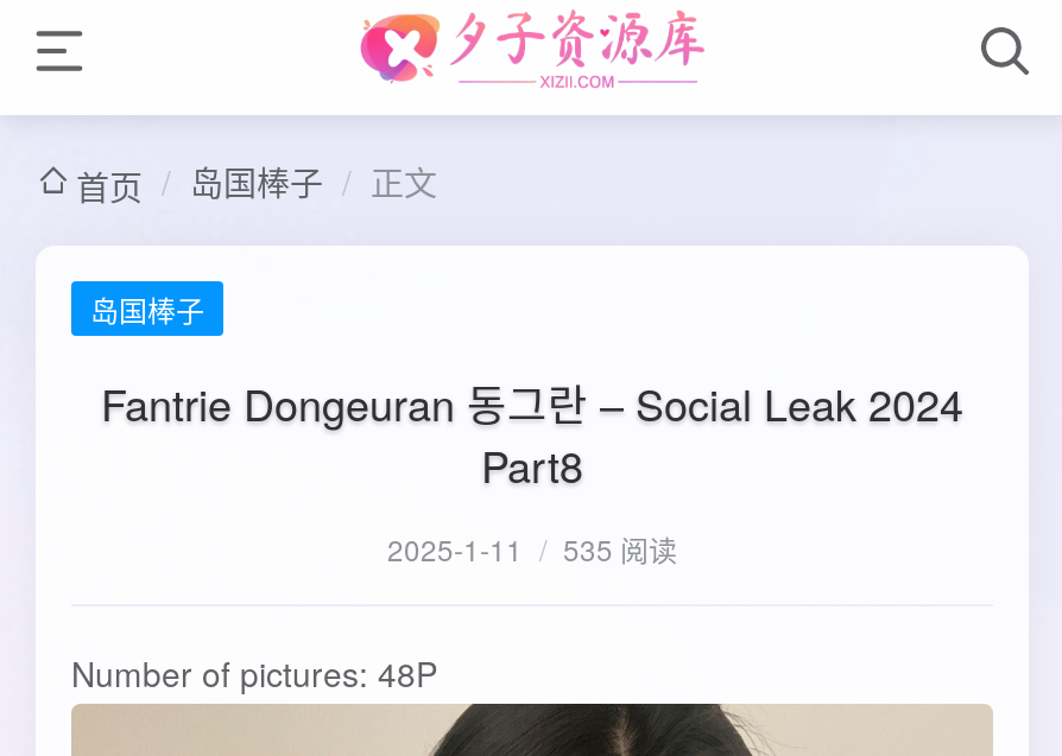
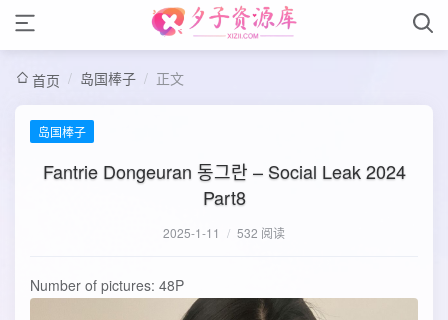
[387,528,677,568] 2025-1-11 / 535 阅读 -> [163,224,285,241] 2025-1-11 / 532 阅读

